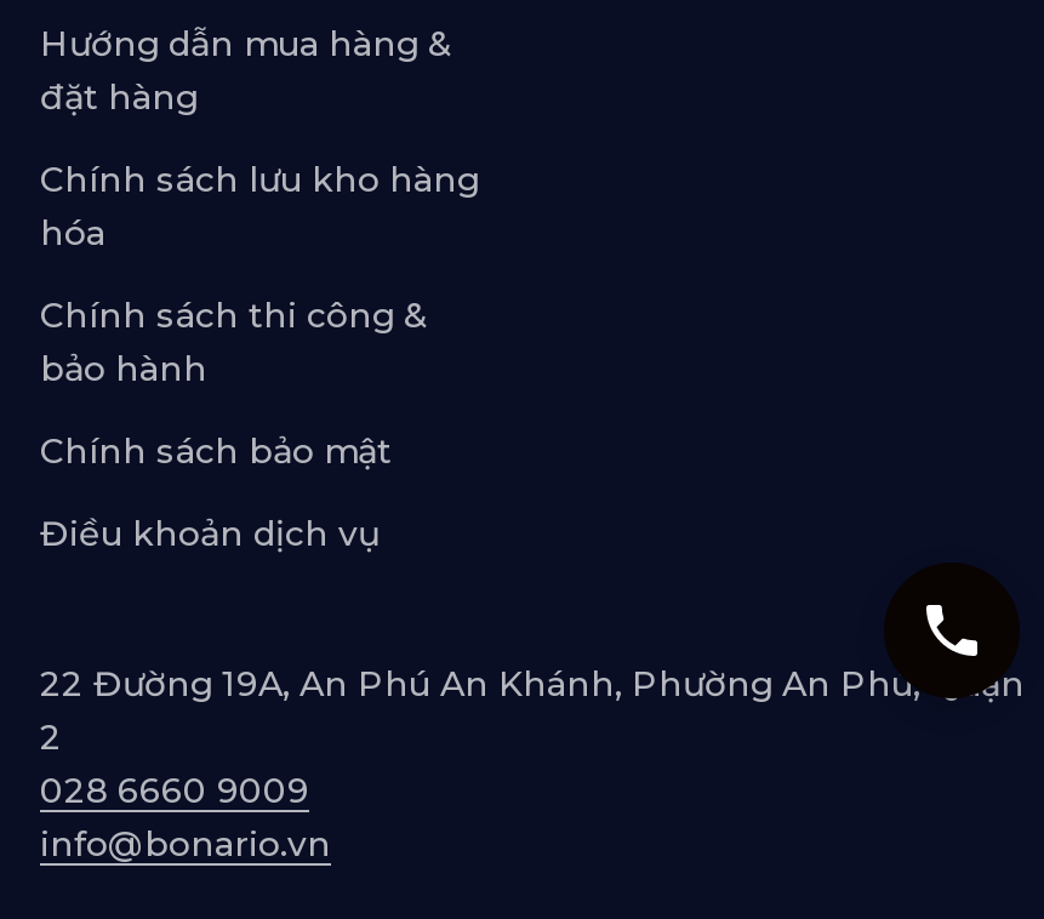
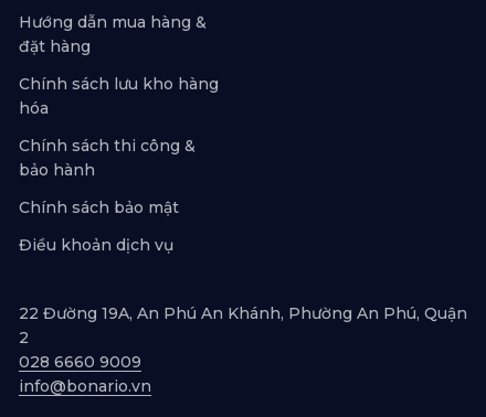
[884,563,1020,655] [image] -> none

